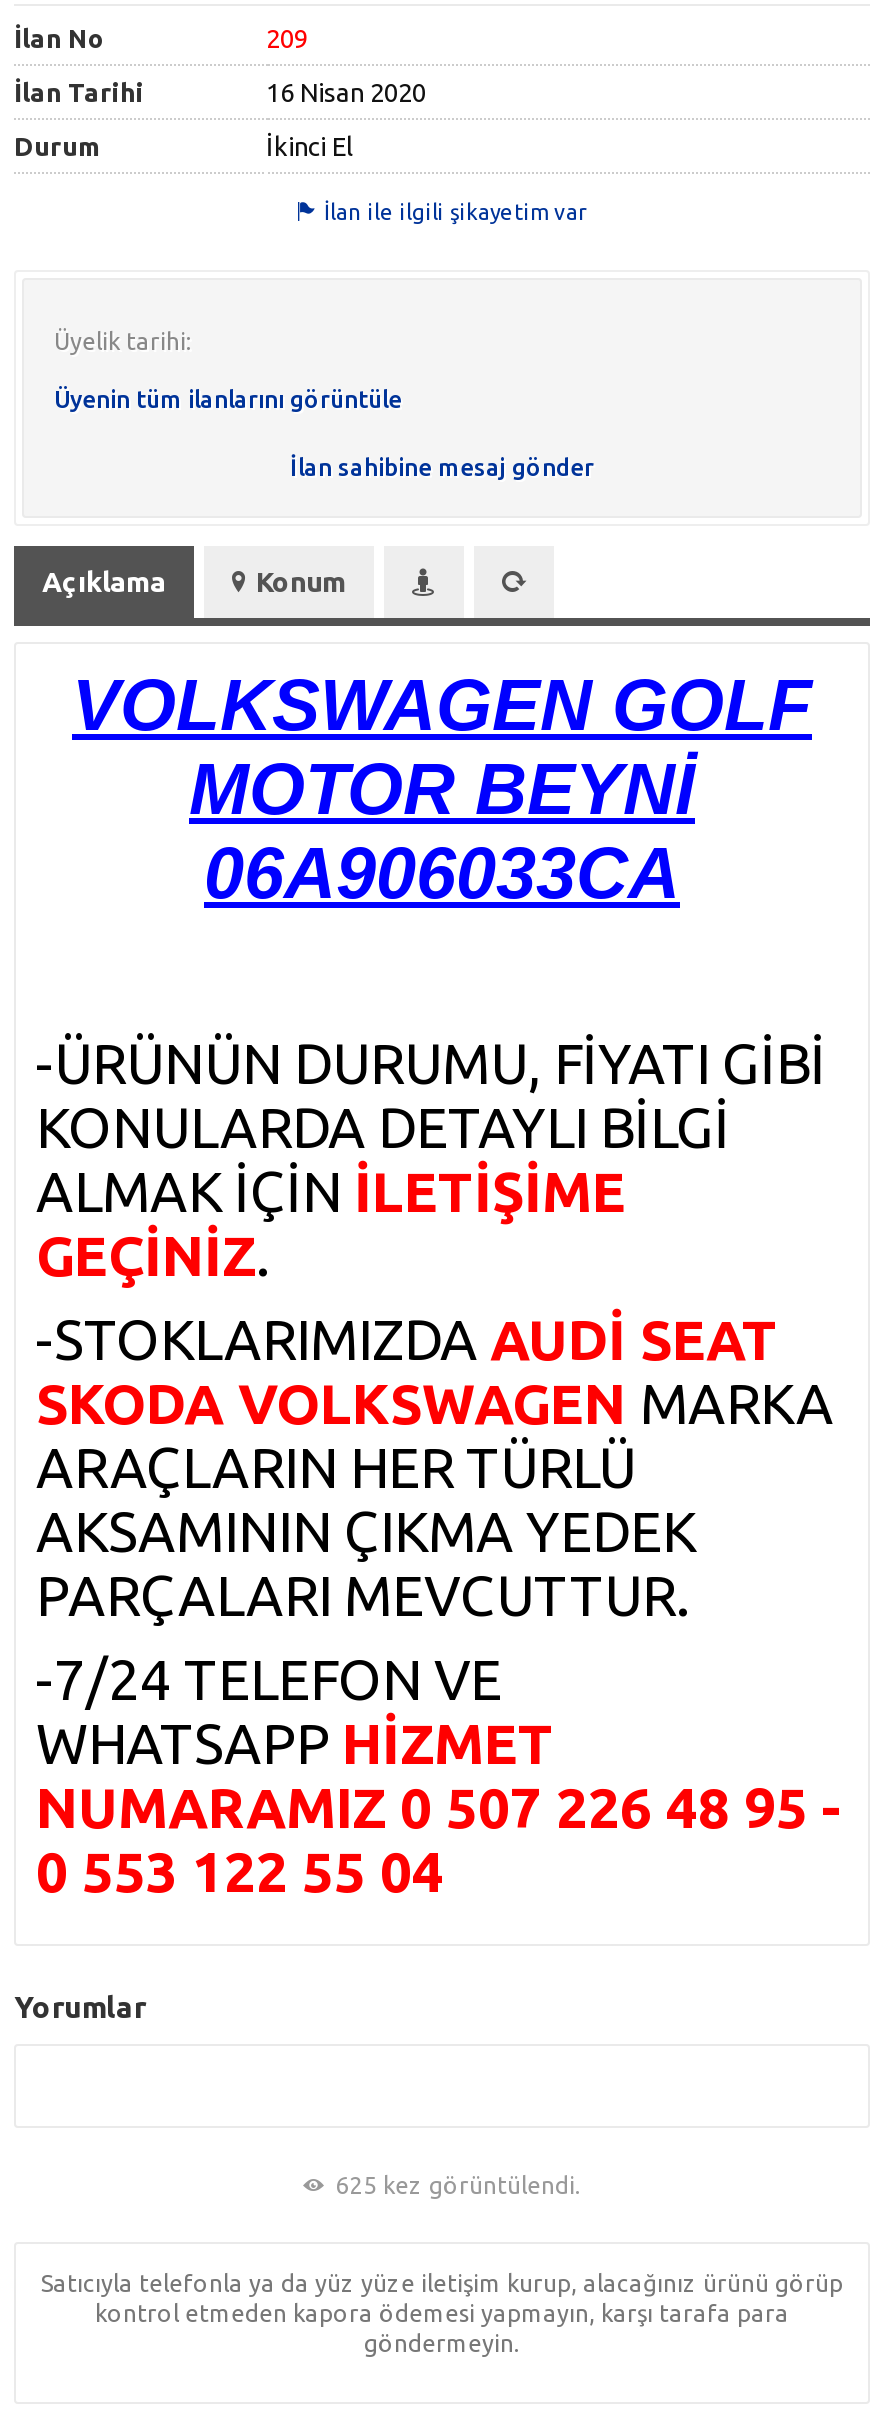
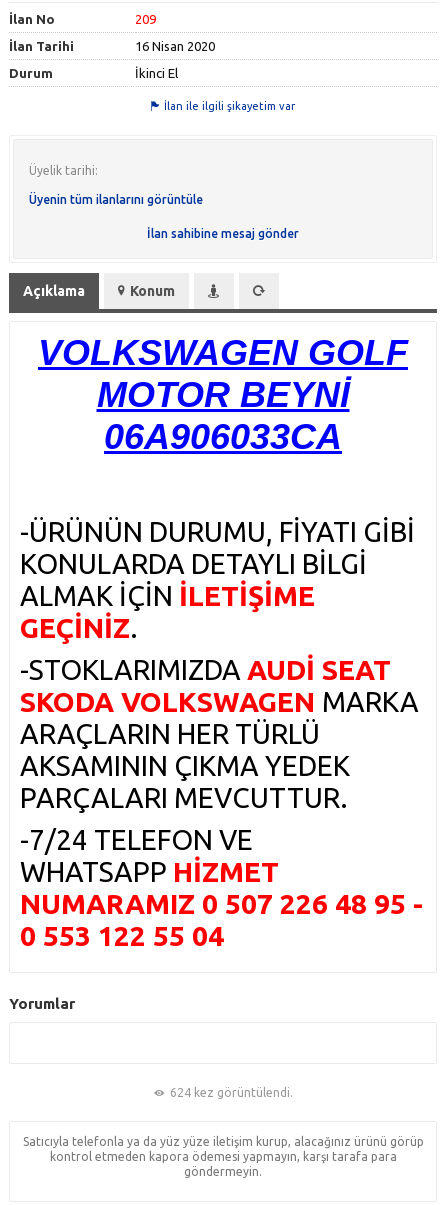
[335,2173,581,2199] 625 kez görüntülendi. -> [169,1086,292,1099] 624 kez görüntülendi.

